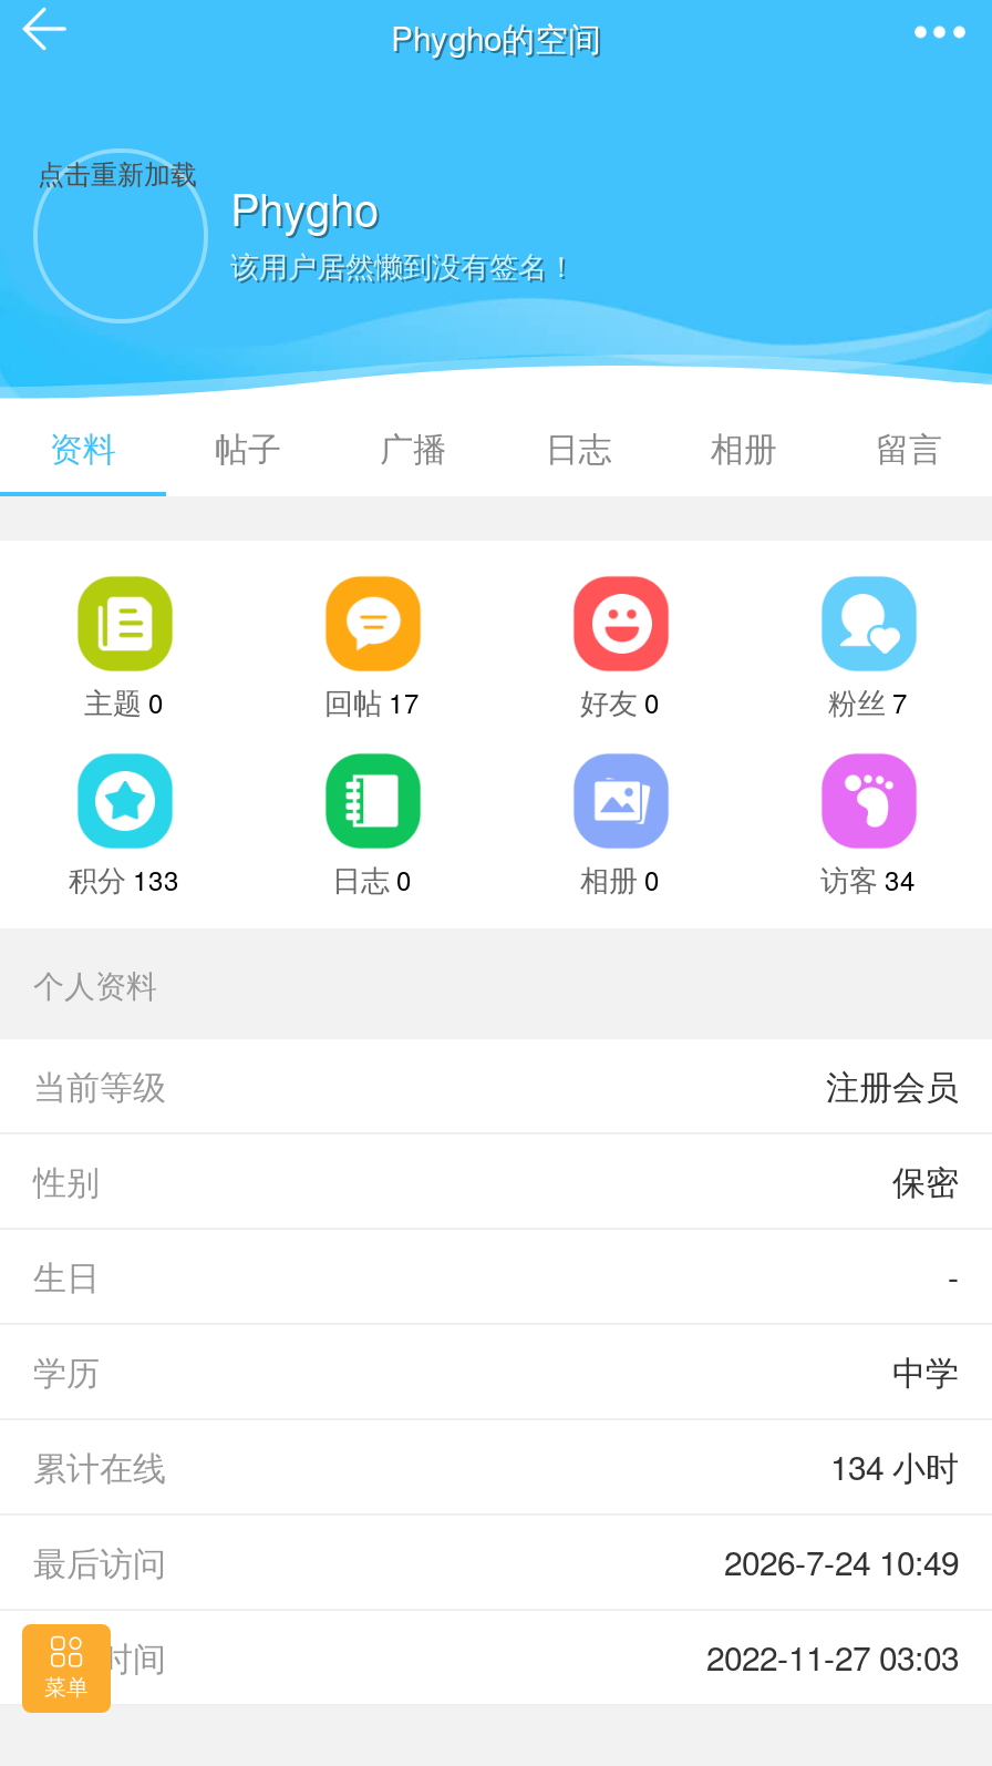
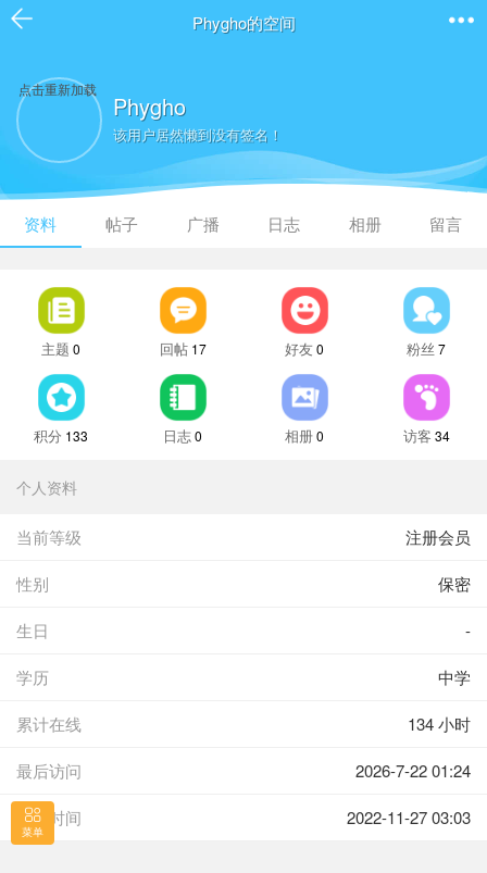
[724,1538,959,1584] 2026-7-24 10:49 -> [355,759,471,782] 2026-7-22 01:24

